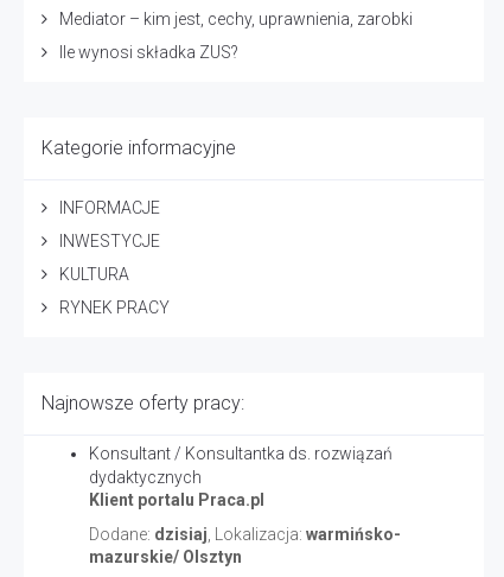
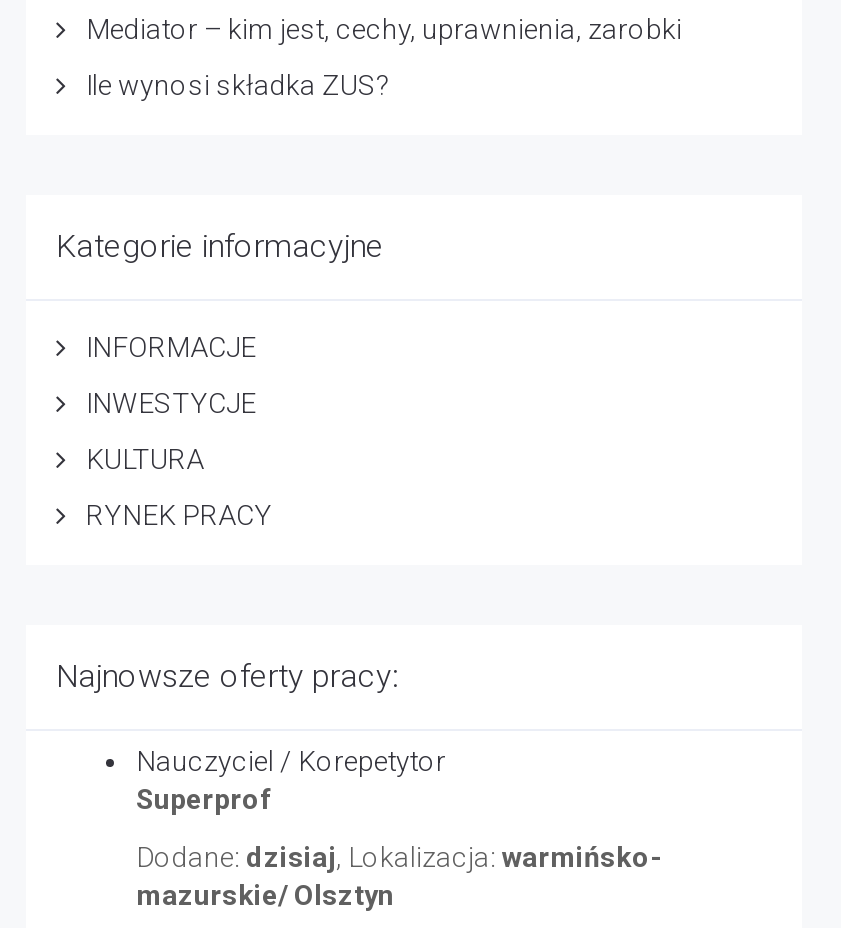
[89,444,393,509] Konsultant / Konsultantka ds. rozwiązań | dydaktycznych | Klient portalu Praca.pl -> [136,745,446,815] Nauczyciel / Korepetytor | Superprof

